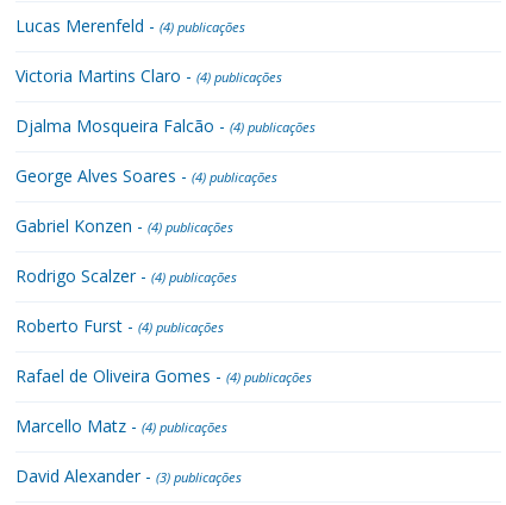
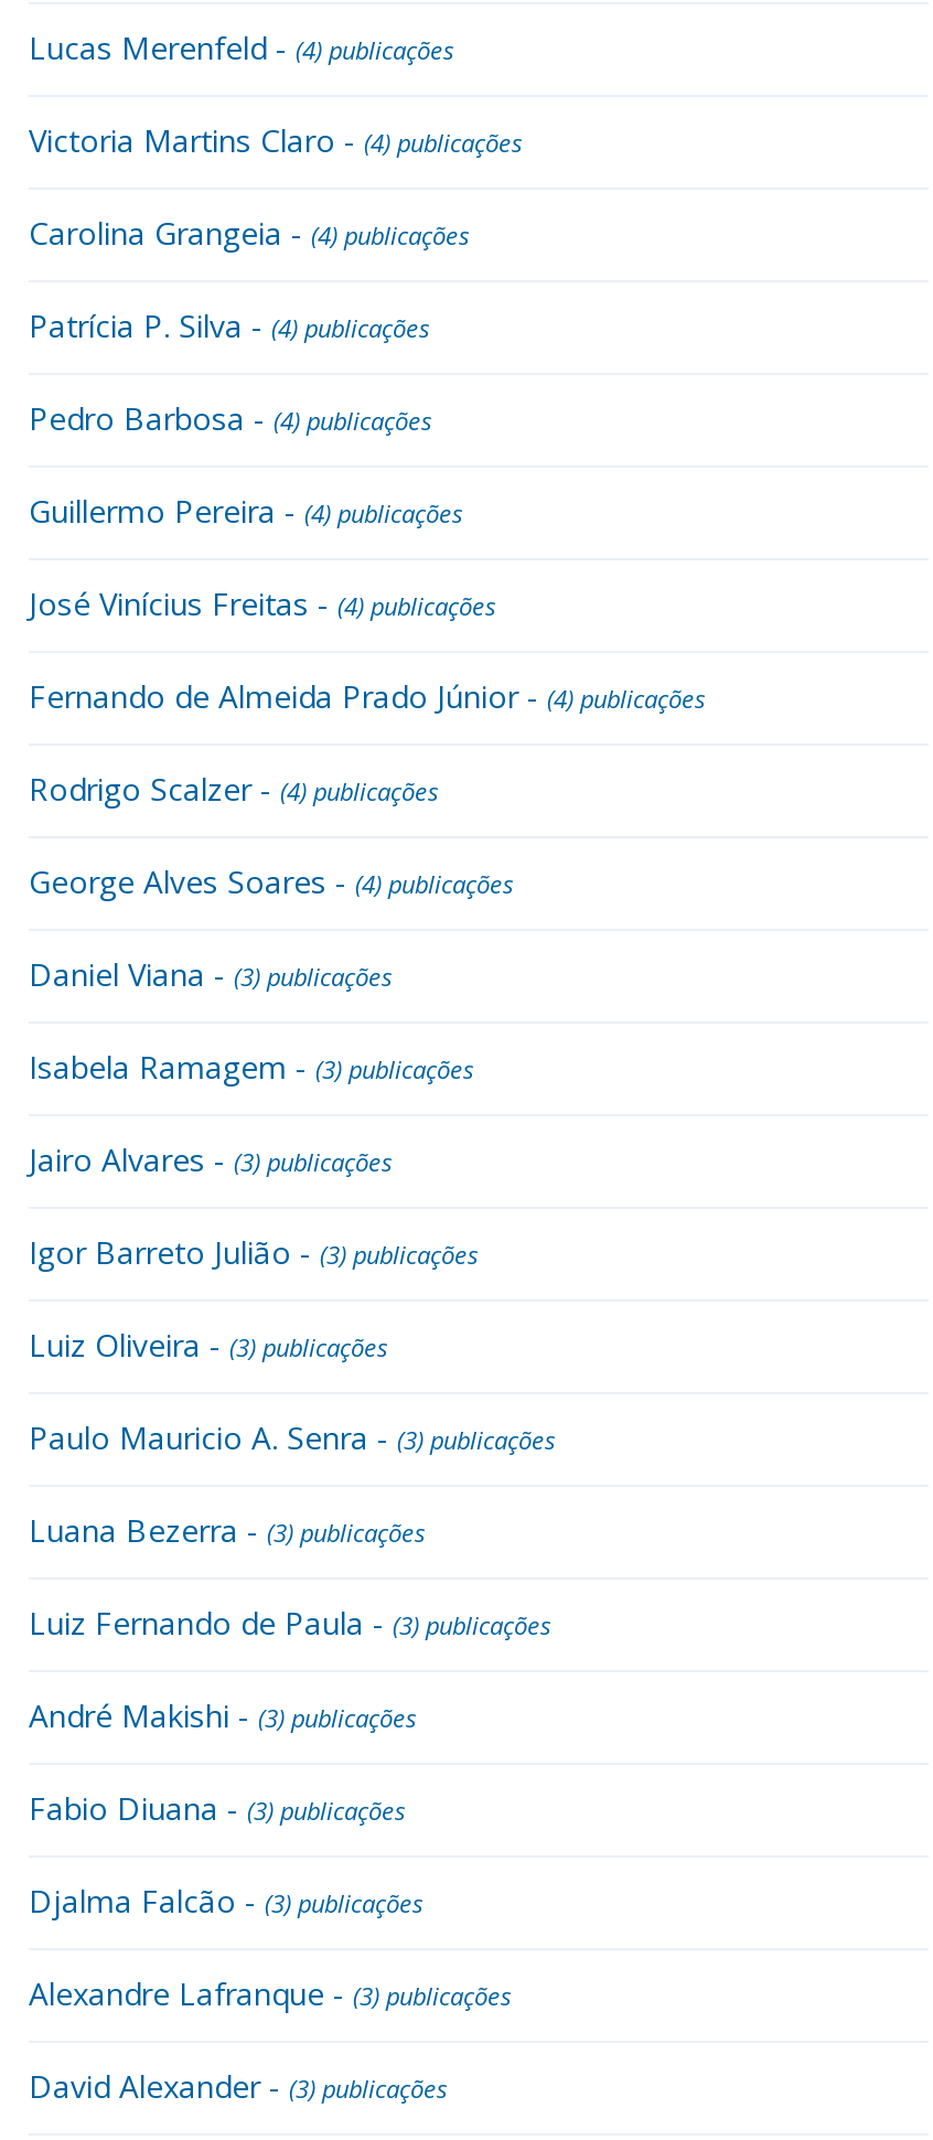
[15,114,316,137] Djalma Mosqueira Falcão - (4) publicações -> [29,212,706,717] Carolina Grangeia - (4) publicações | Patrícia P. Silva - (4) publicações | Pedro Barbosa - (4) publicações | Guillermo Pereira - (4) publicações | José Vinícius Freitas - (4) publicações | Fernando de Almeida Prado Júnior - (4) publicações
[15,214,312,437] Gabriel Konzen - (4) publicações | Roberto Furst - (4) publicações | Rafael de Oliveira Gomes - (4) publicações | Marcello Matz - (4) publicações -> [29,953,556,2014] Daniel Viana - (3) publicações | Isabela Ramagem - (3) publicações | Jairo Alvares - (3) publicações | Igor Barreto Julião - (3) publicações | Luiz Oliveira - (3) publicações | Paulo Mauricio A. Senra - (3) publicações | Luana Bezerra - (3) publicações | Luiz Fernando de Paula - (3) publicações | André Makishi - (3) publicações | Fabio Diuana - (3) publicações | Djalma Falcão - (3) publicações | Alexandre Lafranque - (3) publicações
moved [15,264,237,287] -> [29,768,439,810]: Rodrigo Scalzer - (4) publicações

